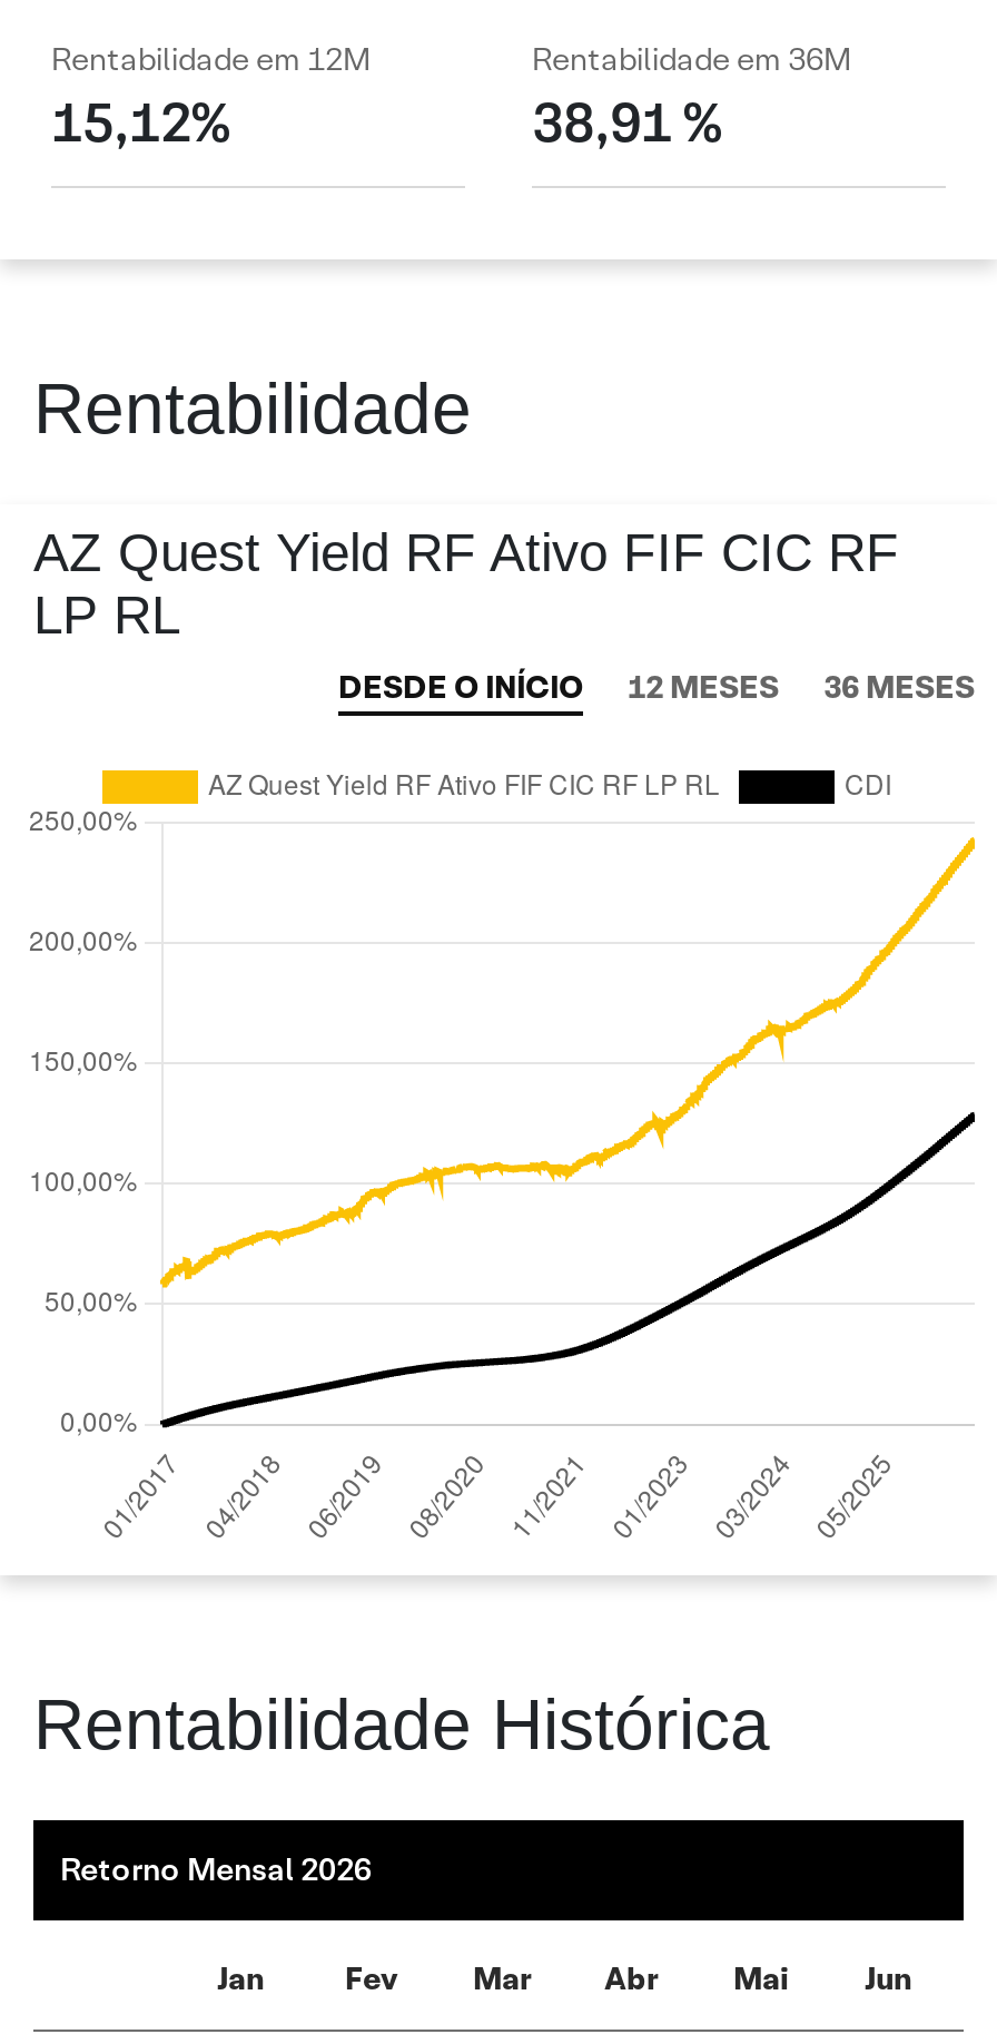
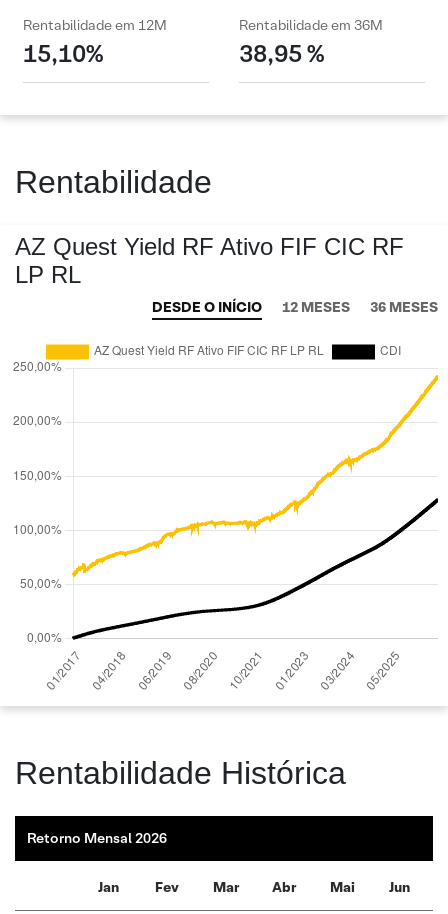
[51,88,229,157] 15,12% -> [23,38,103,69] 15,10%
[532,88,721,157] 38,91 % -> [239,38,324,69] 38,95 %

